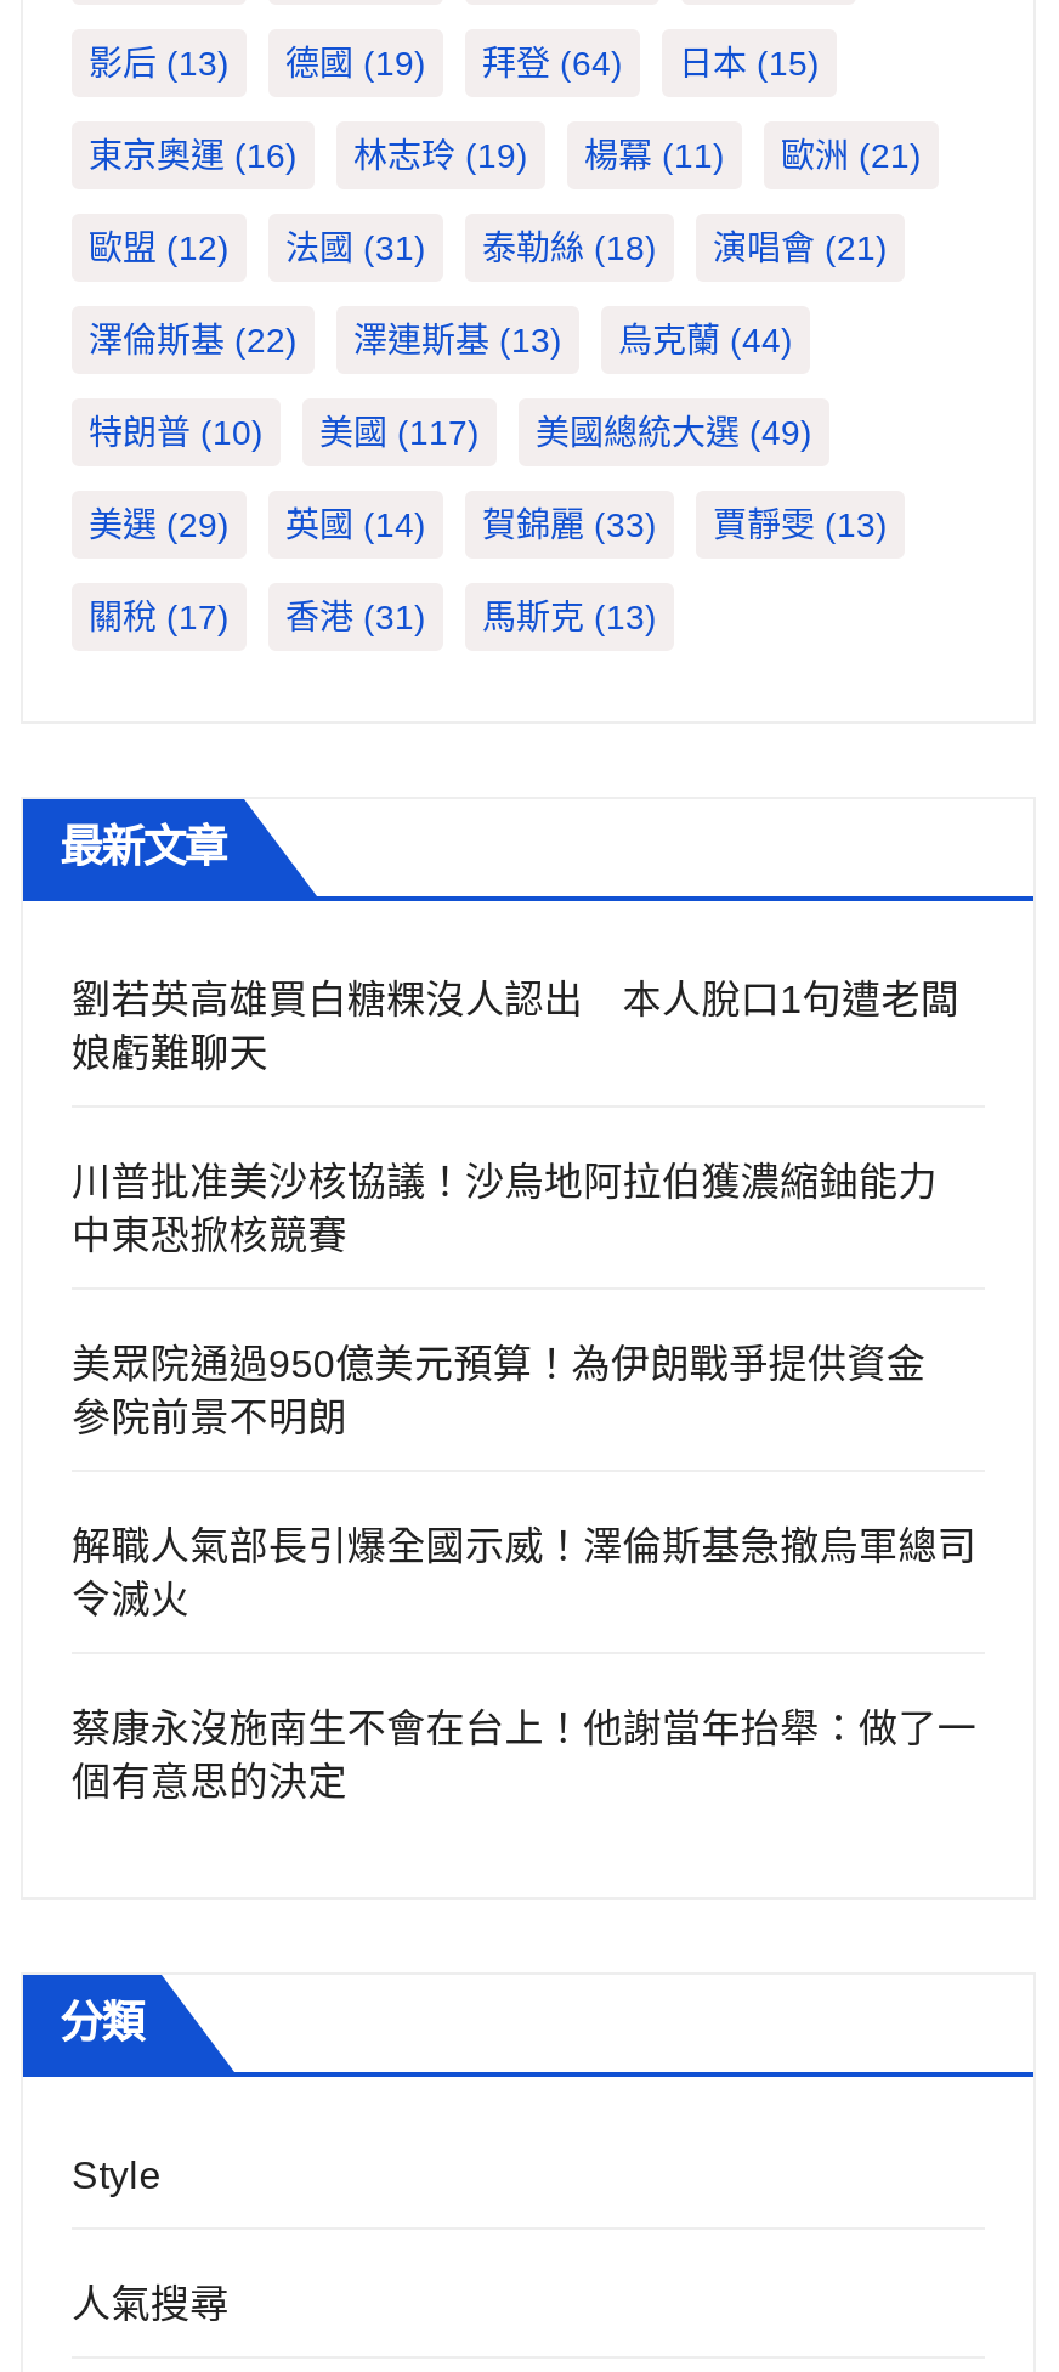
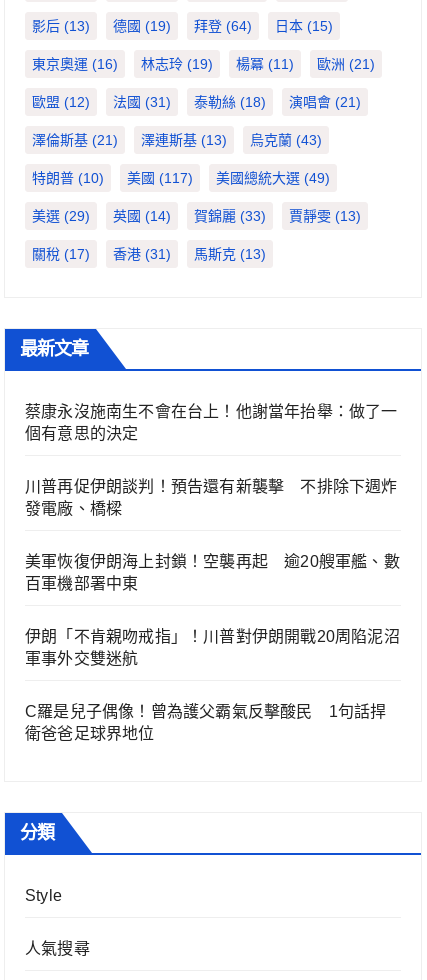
[89,320,298,359] 澤倫斯基(22) -> [32,132,118,148] 澤倫斯基(21)
[618,320,793,359] 烏克蘭(44) -> [250,132,322,148] 烏克蘭(43)
[72,978,977,1619] 劉若英高雄買白糖粿沒人認出 本人脫口1句遭老闆 | 娘虧難聊天 | 川普批准美沙核協議！沙烏地阿拉伯獲濃縮鈾能力 | 中東恐掀核競賽 | 美眾院通過950億美元預算！為伊朗戰爭提供資金 | 參院前景不明朗 | 解職人氣部長引爆全國示威！澤倫斯基急撤烏軍總司 | 令滅火 -> none
moved [72,1707,977,1801] -> [25,403,398,442]: 蔡康永沒施南生不會在台上！他謝當年抬舉：做了一 | 個有意思的決定
none -> [25,478,400,742] 川普再促伊朗談判！預告還有新襲擊 不排除下週炸 | 發電廠、橋樑 | 美軍恢復伊朗海上封鎖！空襲再起 逾20艘軍艦、數 | 百軍機部署中東 | 伊朗「不肯親吻戒指」！川普對伊朗開戰20周陷泥沼 | 軍事外交雙迷航 | C羅是兒子偶像！曾為護父霸氣反擊酸民 1句話捍 | 衛爸爸足球界地位

